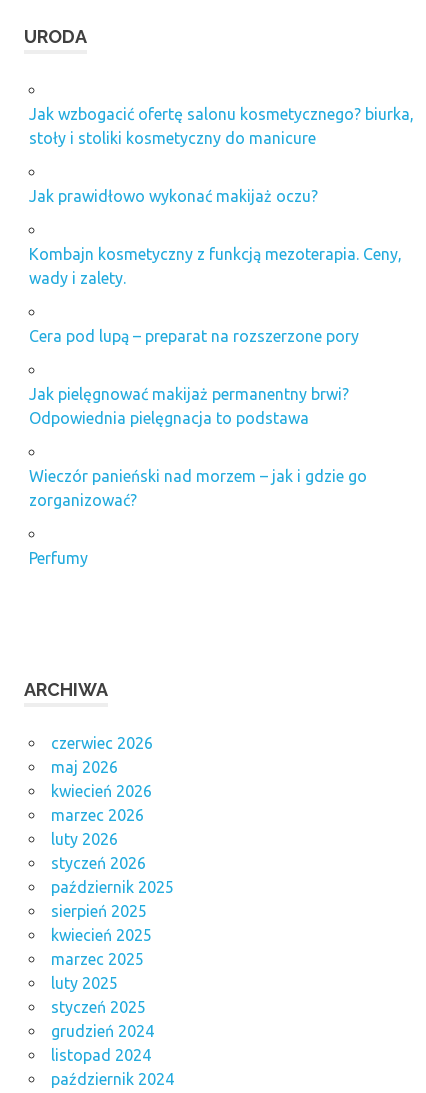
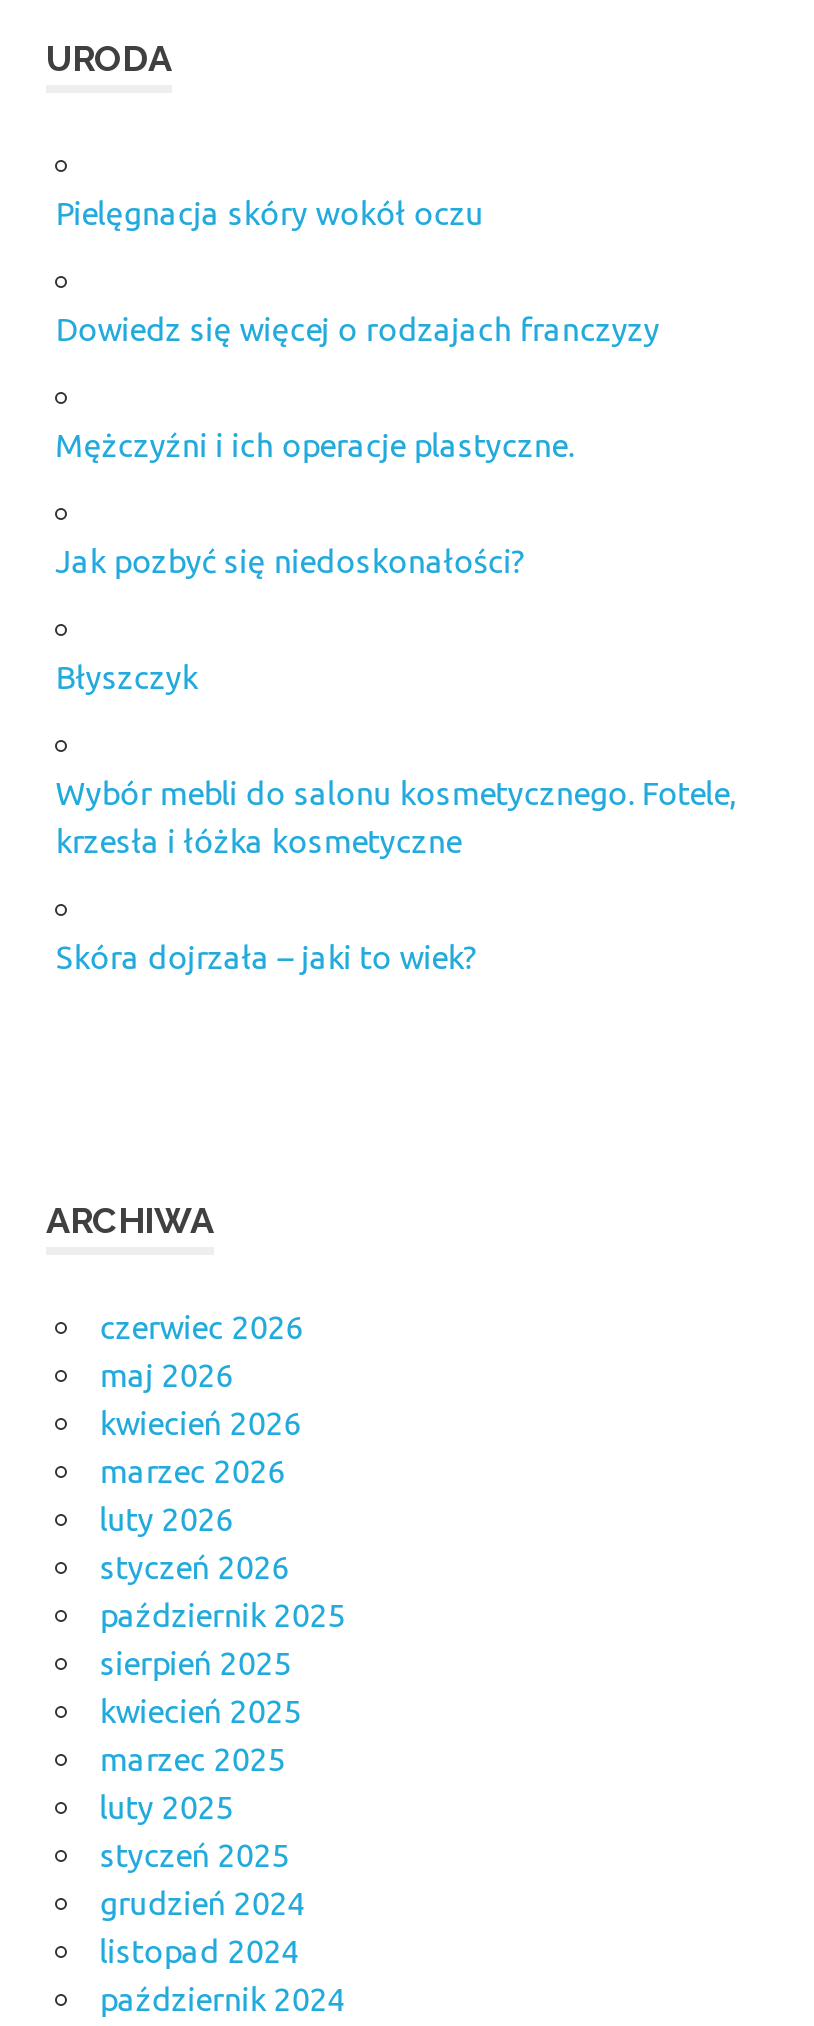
[29,105,414,147] Jak wzbogacić ofertę salonu kosmetycznego? biurka, | stoły i stoliki kosmetyczny do manicure -> [56,195,484,231] Pielęgnacja skóry wokół oczu
[29,187,318,205] Jak prawidłowo wykonać makijaż oczu? -> [56,311,660,347] Dowiedz się więcej o rodzajach franczyzy
[29,245,402,287] Kombajn kosmetyczny z funkcją mezoterapia. Ceny, | wady i zalety. -> [56,427,574,463] Mężczyźni i ich operacje plastyczne.
[29,327,359,345] Cera pod lupą – preparat na rozszerzone pory -> [56,543,526,579] Jak pozbyć się niedoskonałości?
[29,385,349,427] Jak pielęgnować makijaż permanentny brwi? | Odpowiednia pielęgnacja to podstawa -> [56,659,198,695] Błyszczyk
[29,467,367,509] Wieczór panieński nad morzem – jak i gdzie go | zorganizować? -> [56,775,738,859] Wybór mebli do salonu kosmetycznego. Fotele, | krzesła i łóżka kosmetyczne
[29,549,88,567] Perfumy -> [56,939,478,975] Skóra dojrzała – jaki to wiek?

